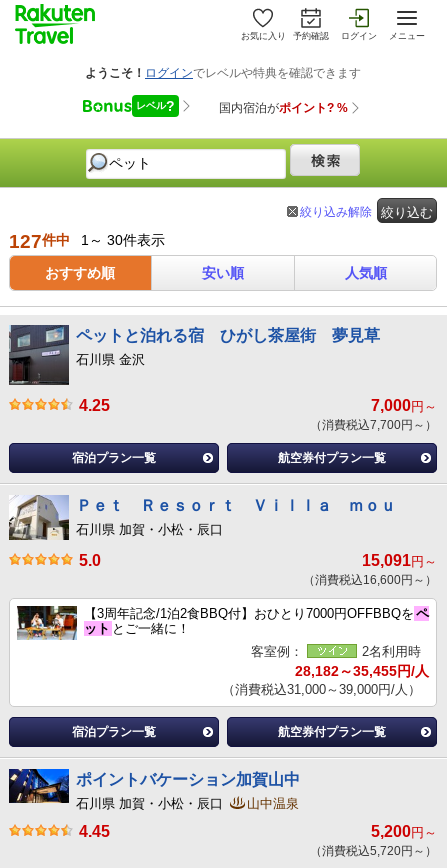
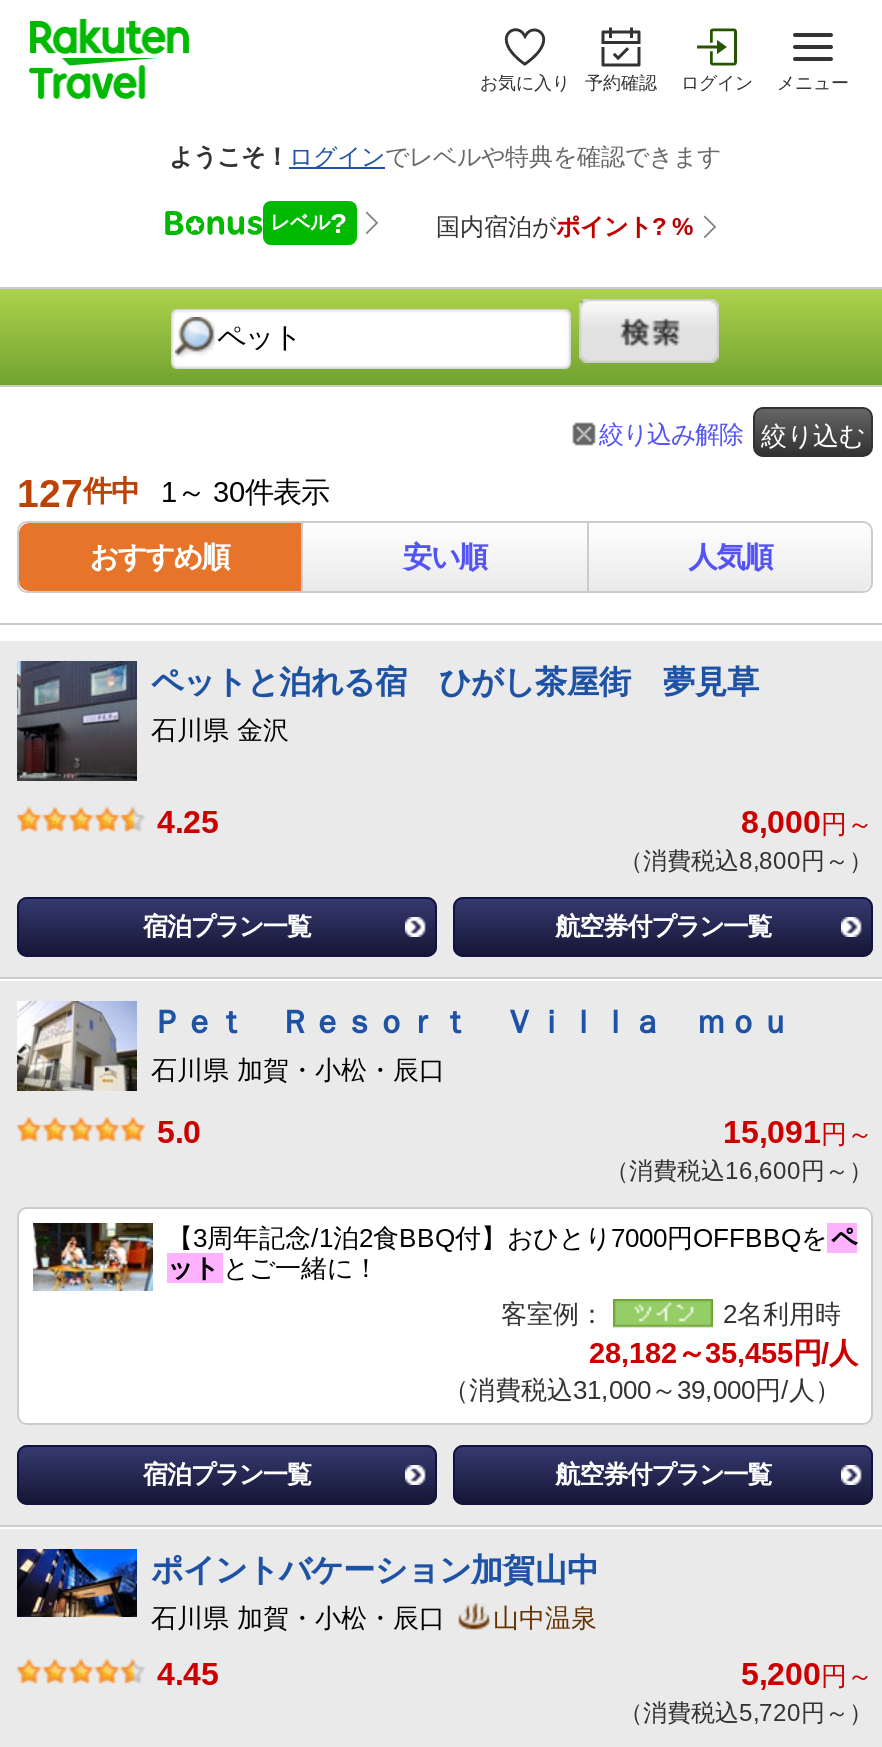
[371,397,437,414] 7,000円～ -> [741,805,873,839] 8,000円～
[310,418,437,432] （消費税込7,700円～） -> [619,847,873,875] （消費税込8,800円～）

